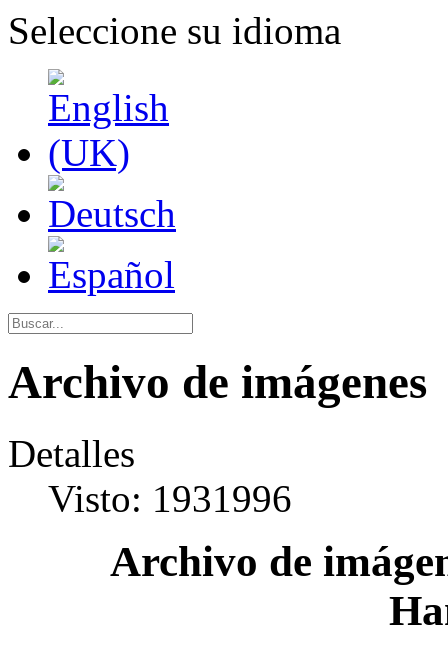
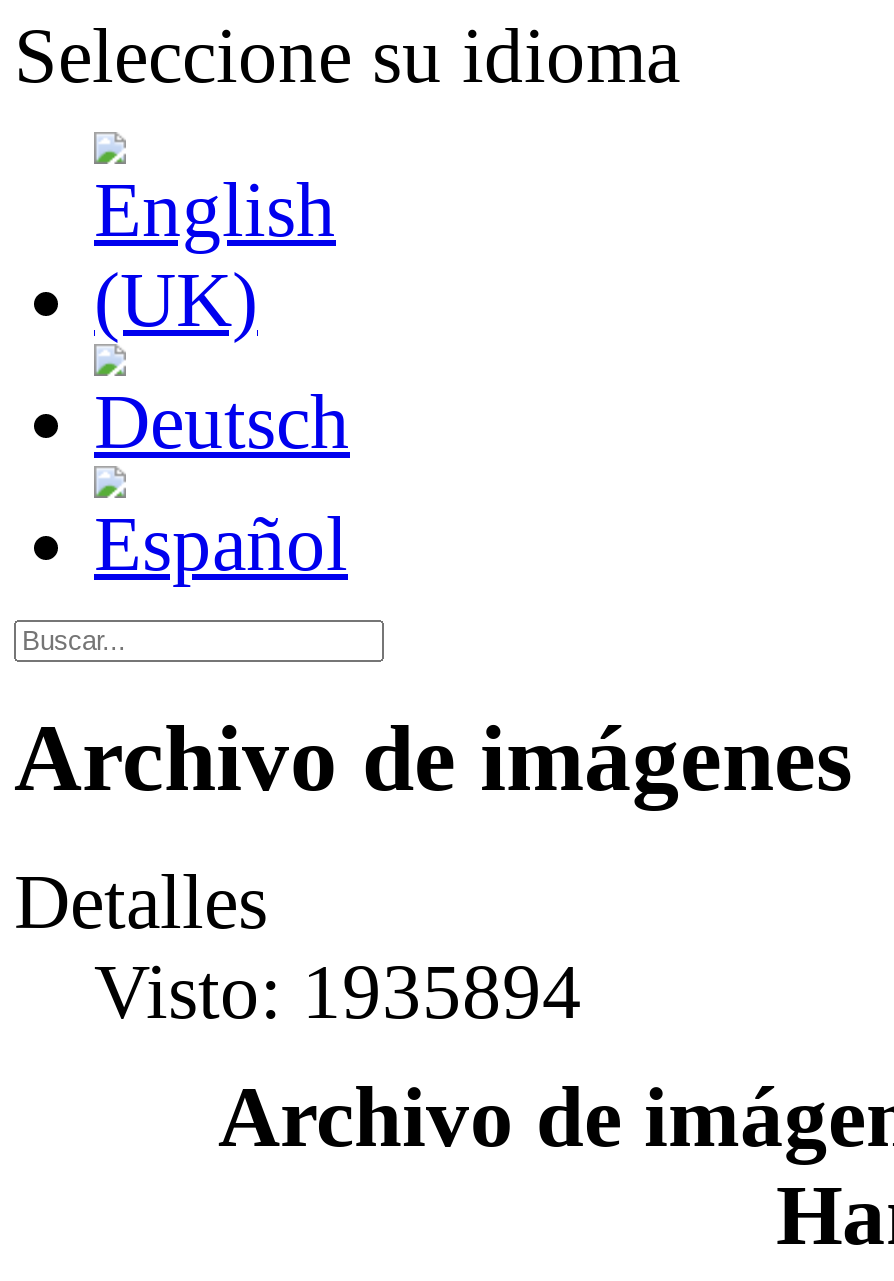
[48,477,292,520] Visto: 1931996 -> [94,948,582,1034] Visto: 1935894

